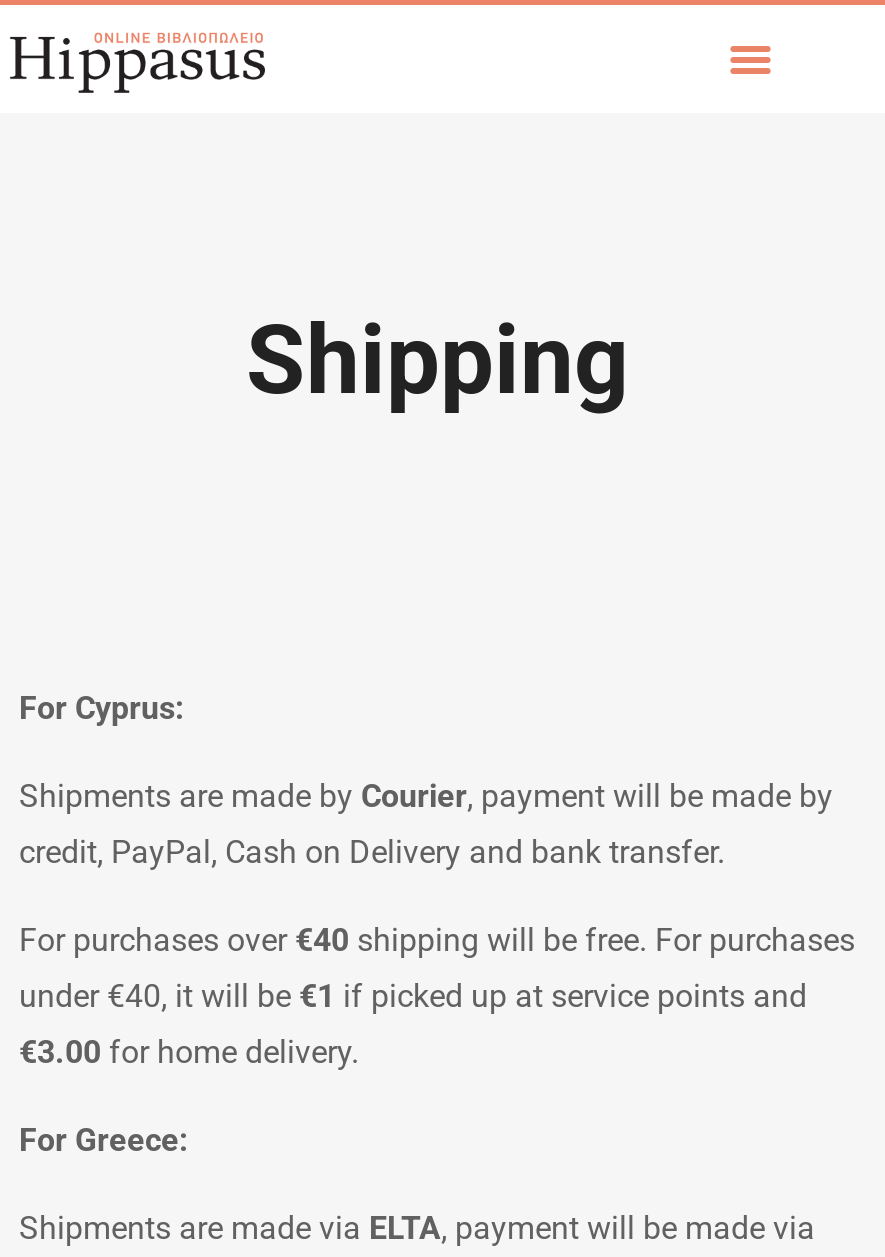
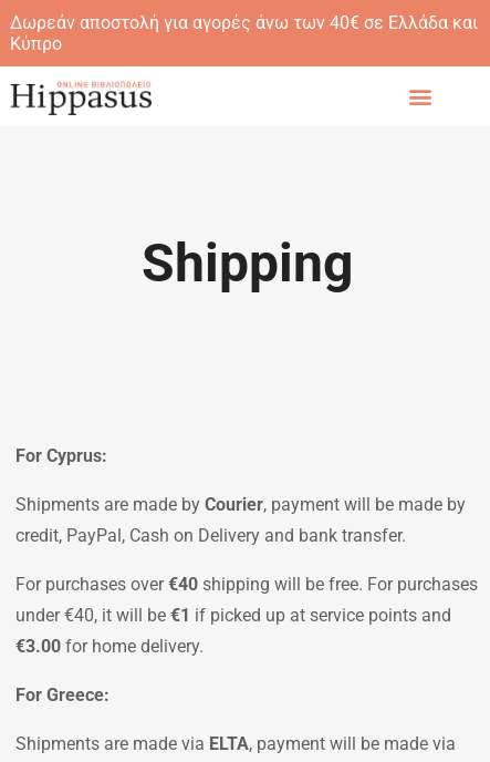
none -> [10,12,478,54] Δωρεάν αποστολή για αγορές άνω των 40€ σε Ελλάδα και | Κύπρο

